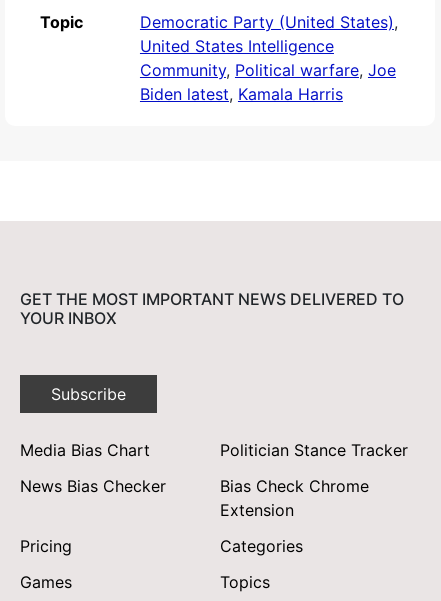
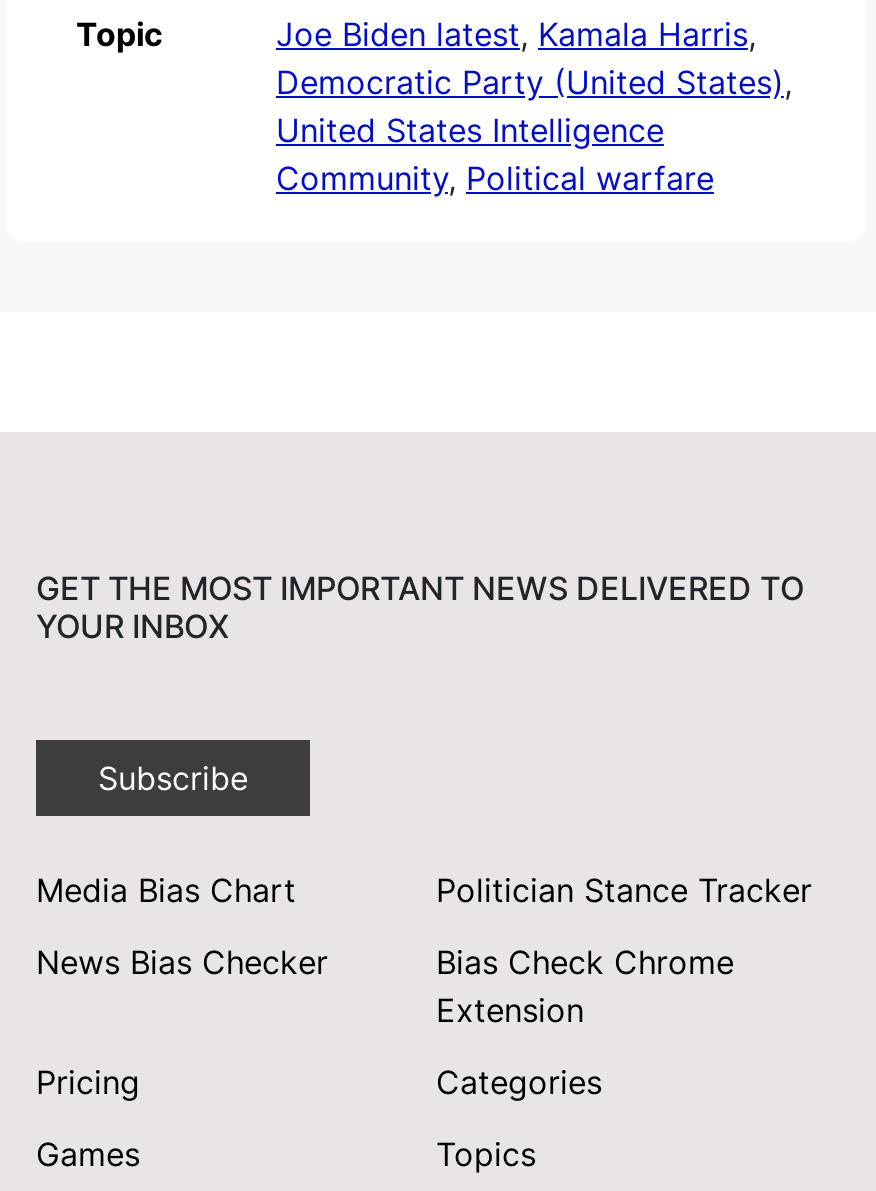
moved [140,12,398,56] -> [276,62,792,150]: Democratic Party (United States), | United States Intelligence
none -> [276,14,756,54] Joe Biden latest, Kamala Harris,
[140,60,396,104] Community, Political warfare, Joe | Biden latest, Kamala Harris -> [276,158,714,198] Community, Political warfare

